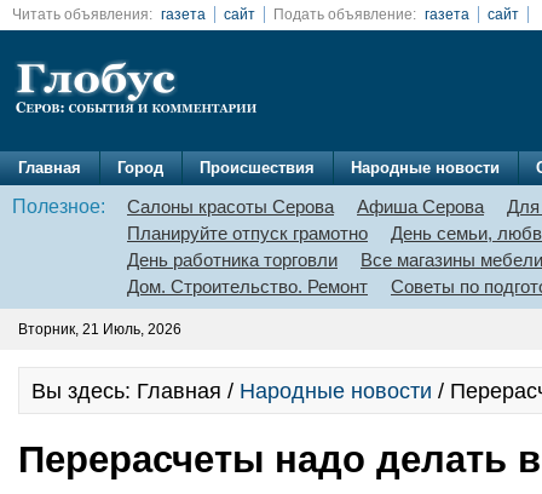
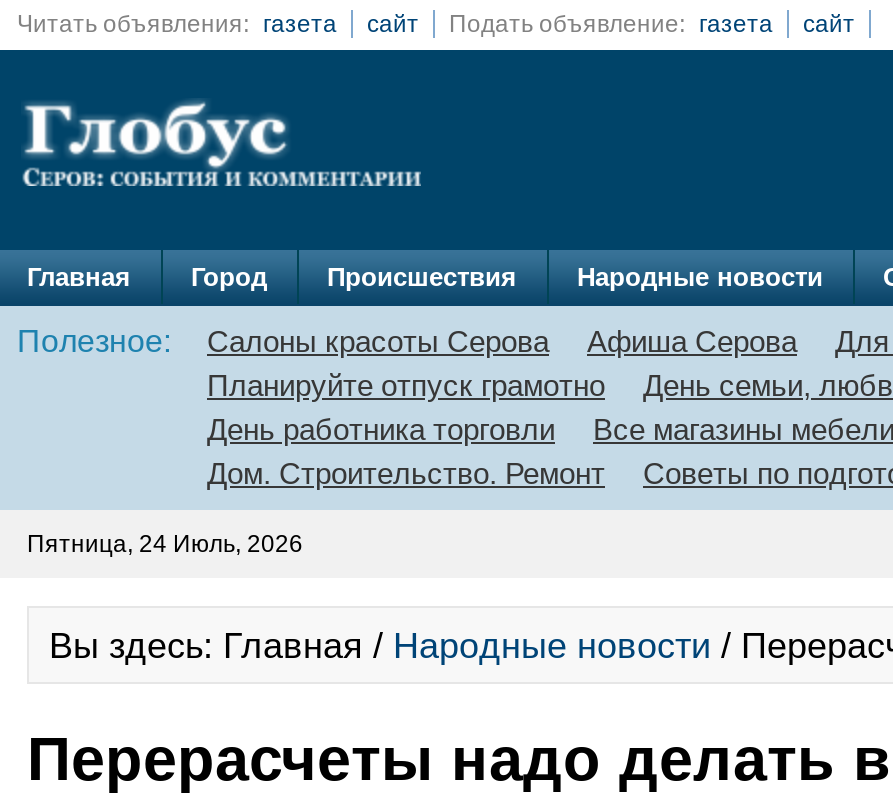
[18,321,181,338] Вторник, 21 Июль, 2026 -> [27,530,303,558] Пятница, 24 Июль, 2026

